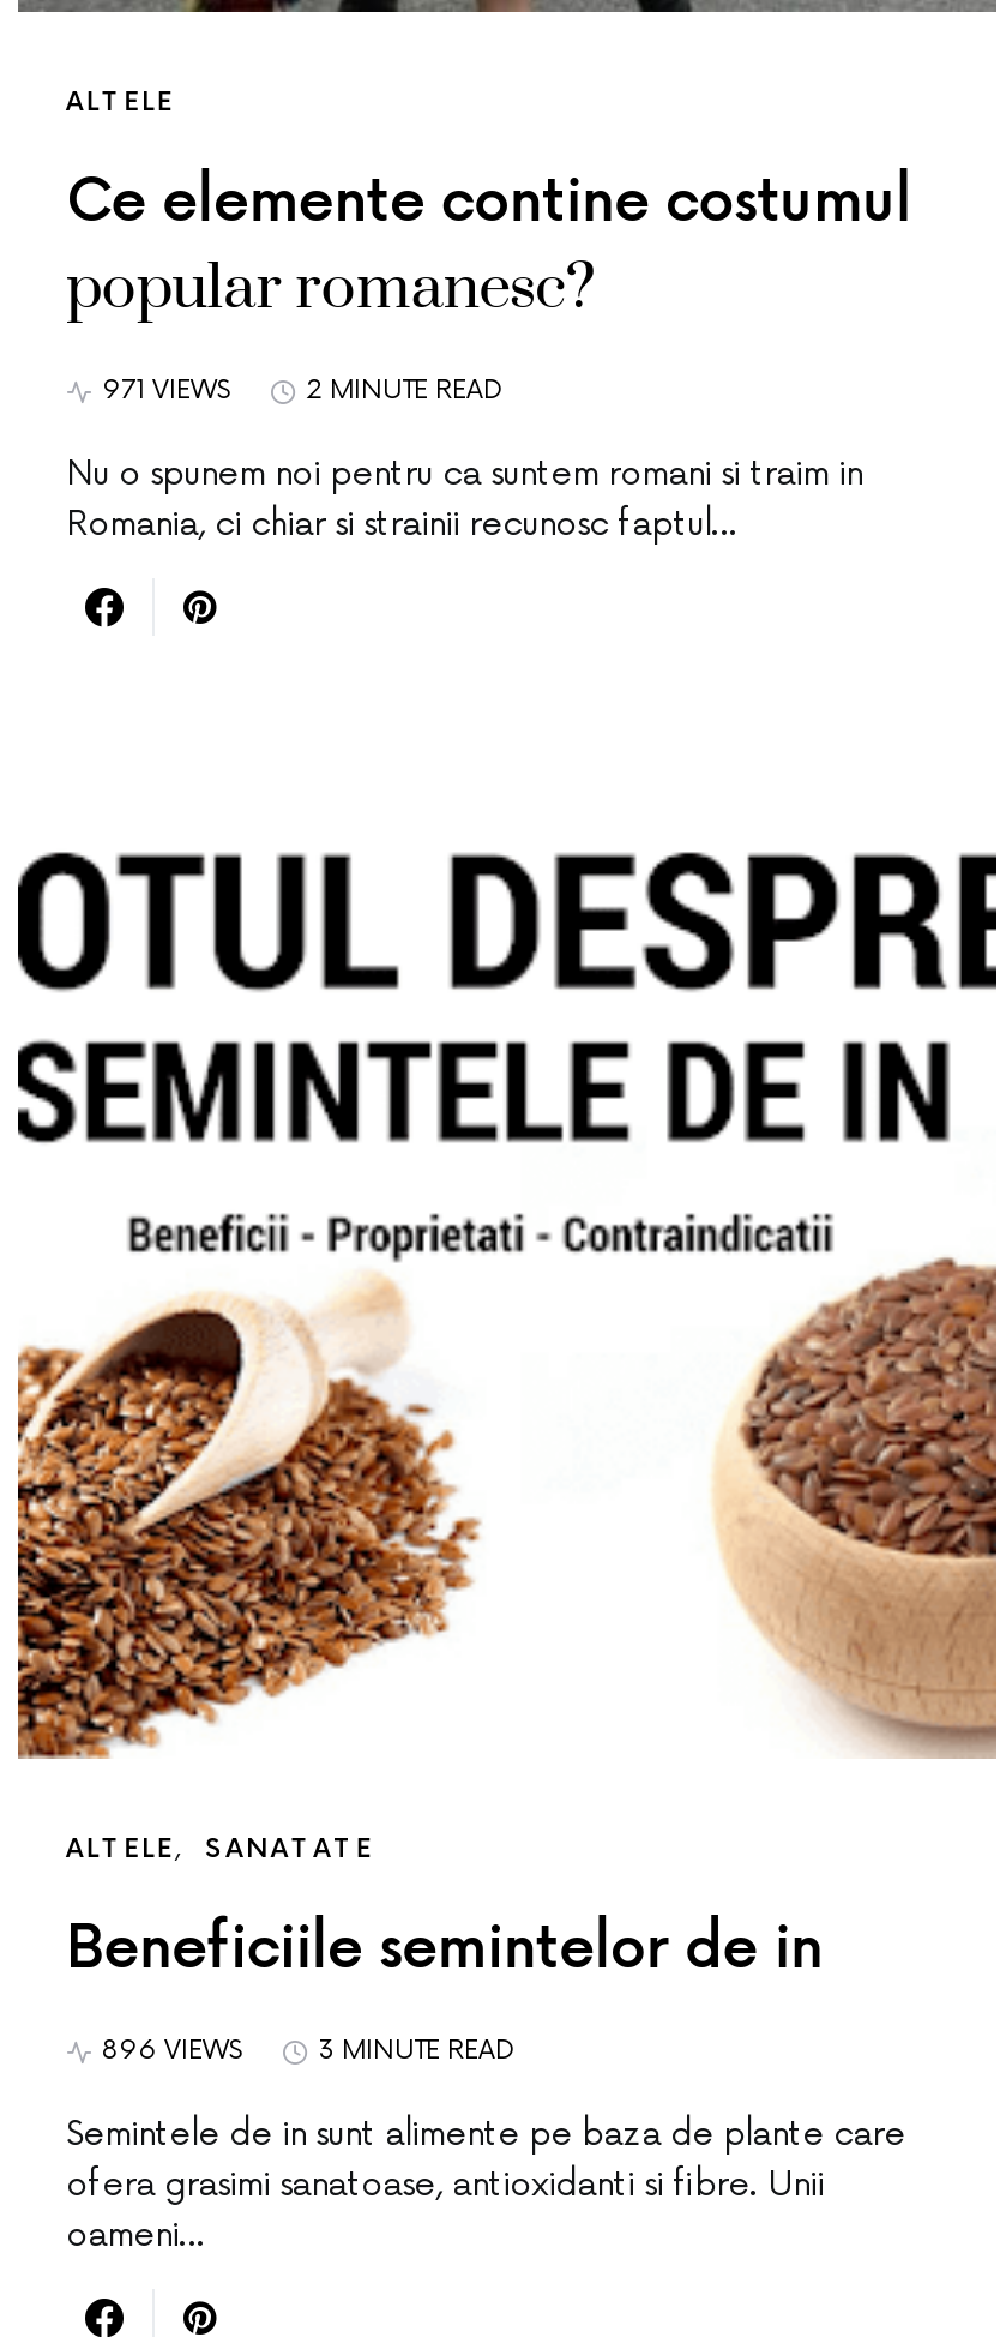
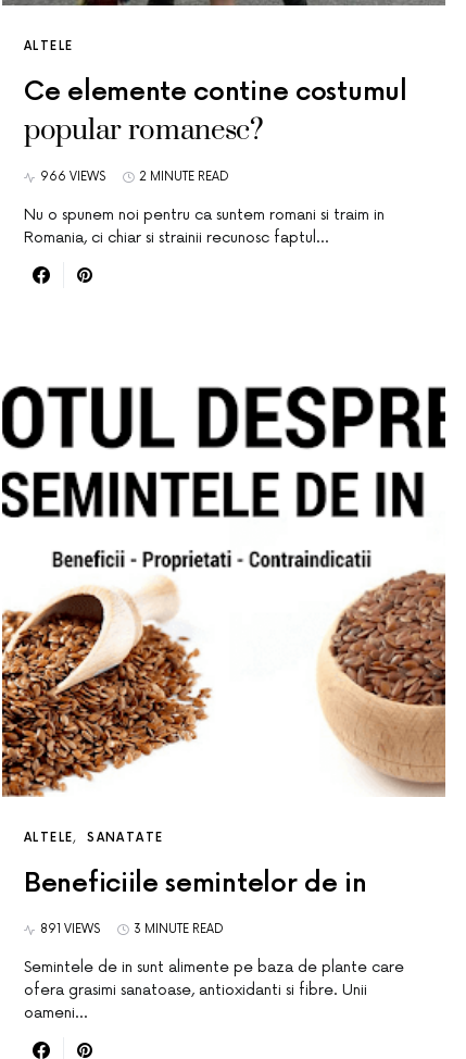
[102,375,231,406] 971 VIEWS -> [40,170,105,184] 966 VIEWS
[102,2035,243,2066] 896 VIEWS -> [40,922,100,936] 891 VIEWS

